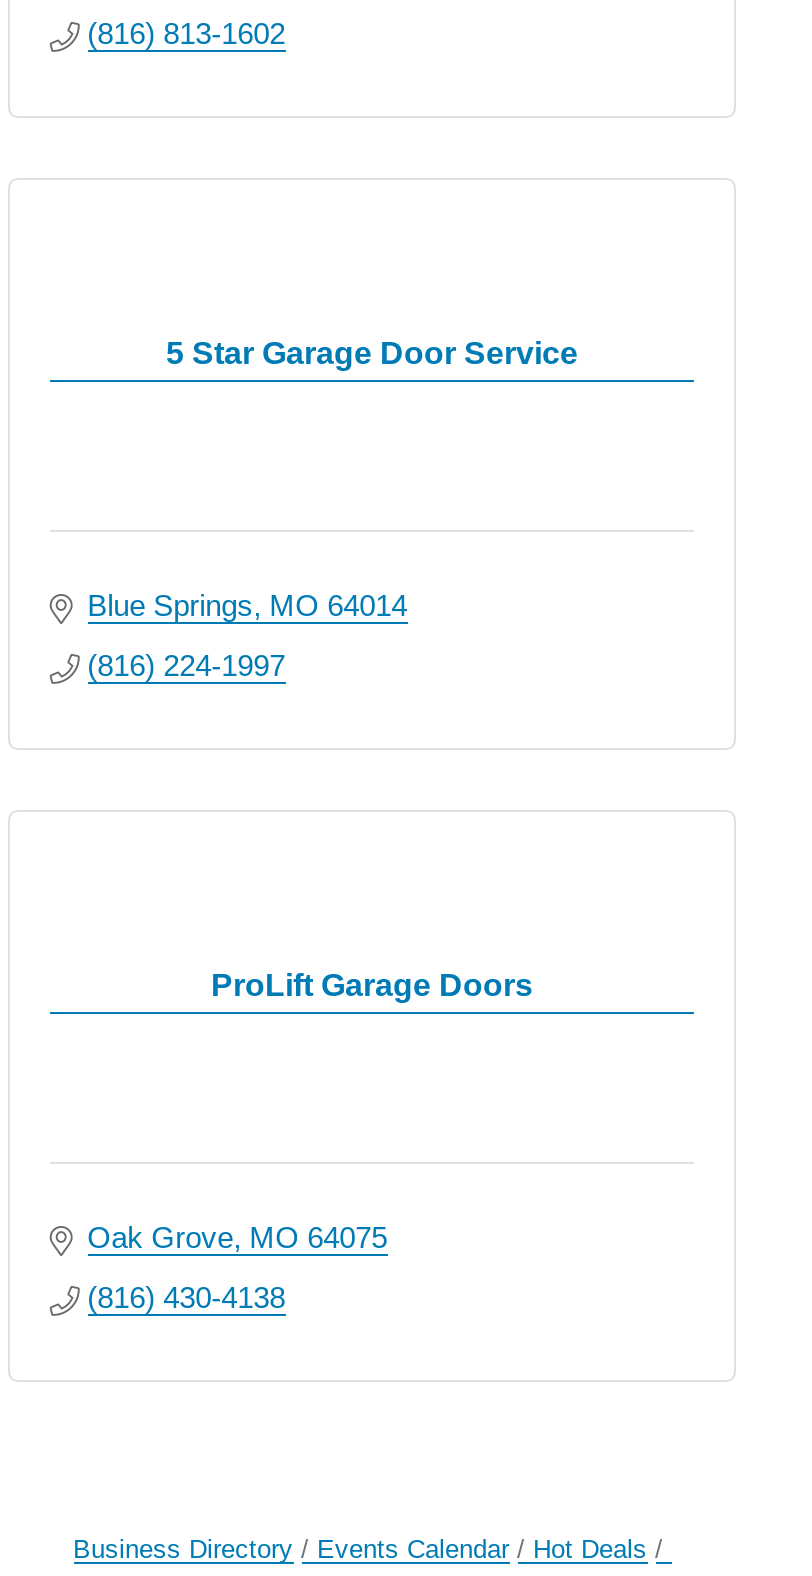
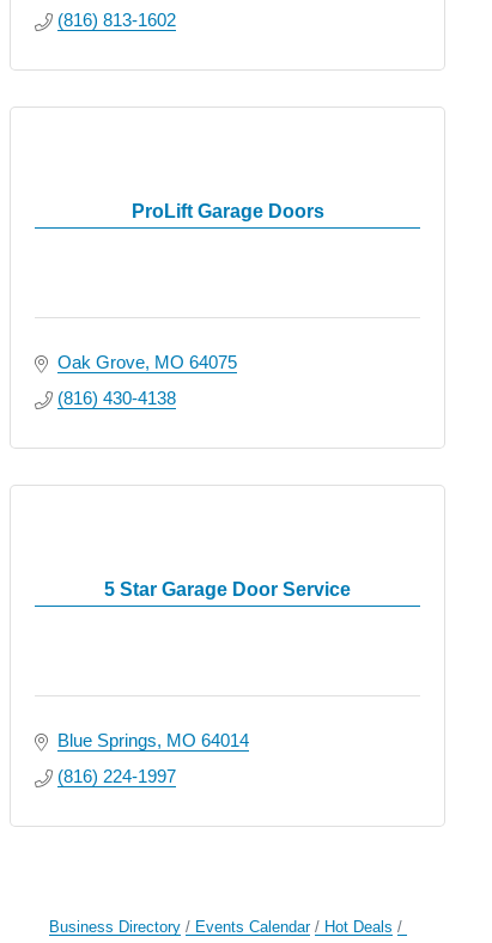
moved [166,336,578,370] -> [104,579,351,600]: 5 Star Garage Door Service
moved [87,587,407,681] -> [57,729,249,786]: Blue Springs MO 64014 | (816) 224-1997
moved [87,968,533,1313] -> [57,201,324,407]: ProLift Garage Doors | Oak Grove MO 64075 | (816) 430-4138

